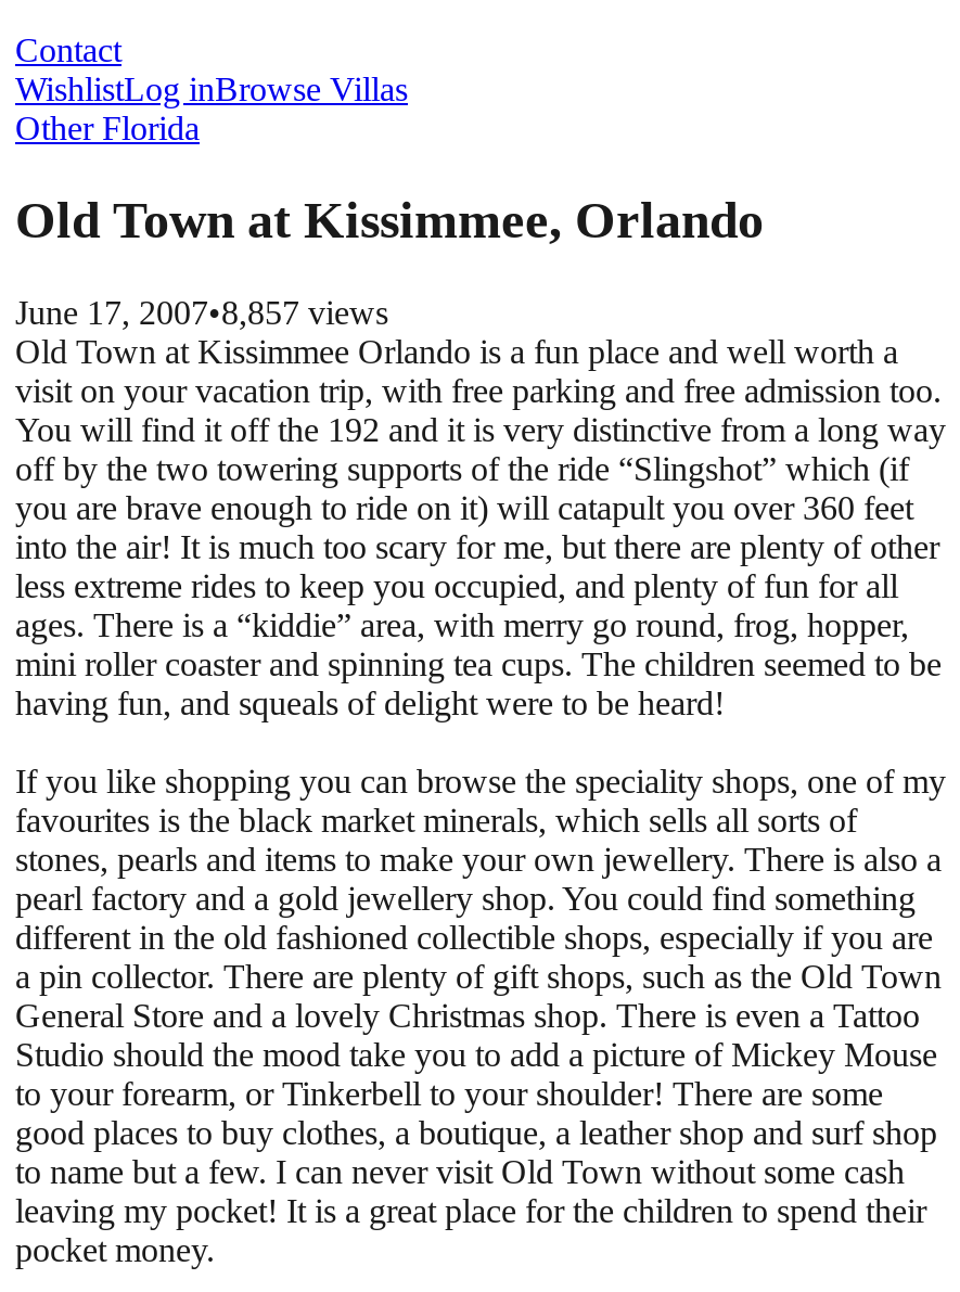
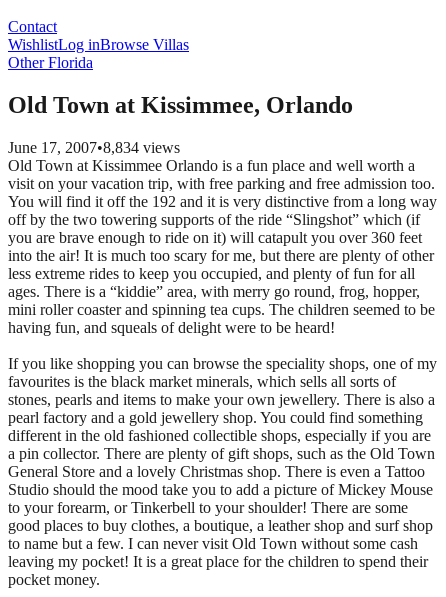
[15,294,388,330] June 17, 2007•8,857 views -> [8,139,180,156] June 17, 2007•8,834 views

